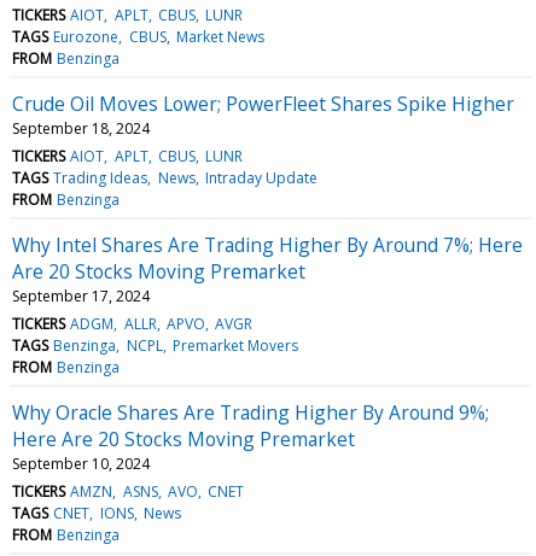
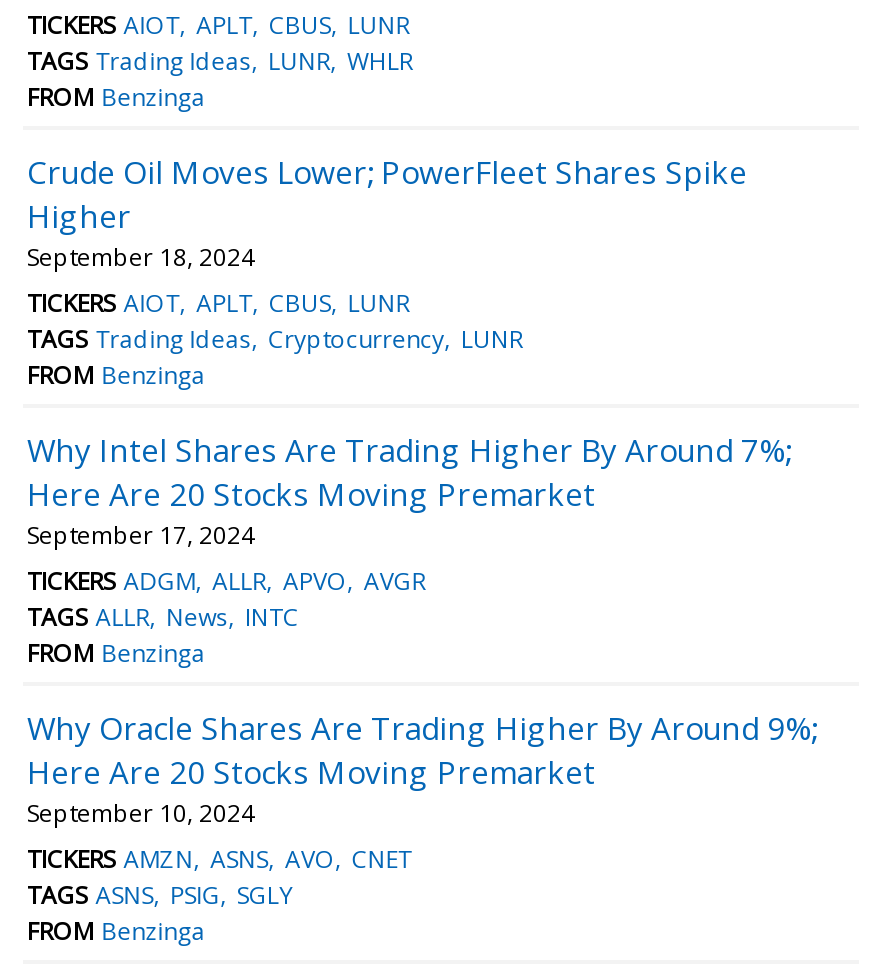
[12,26,264,47] TAGS Eurozone CBUS Market News -> [27,44,413,78] TAGS Trading Ideas LUNR WHLR
[12,168,317,188] TAGS Trading Ideas News Intraday Update -> [27,322,523,356] TAGS Trading Ideas Cryptocurrency LUNR
[12,335,298,356] TAGS Benzinga NCPL Premarket Movers -> [27,600,299,634] TAGS ALLR News INTC
[12,503,181,523] TAGS CNET IONS News -> [27,878,293,912] TAGS ASNS PSIG SGLY

